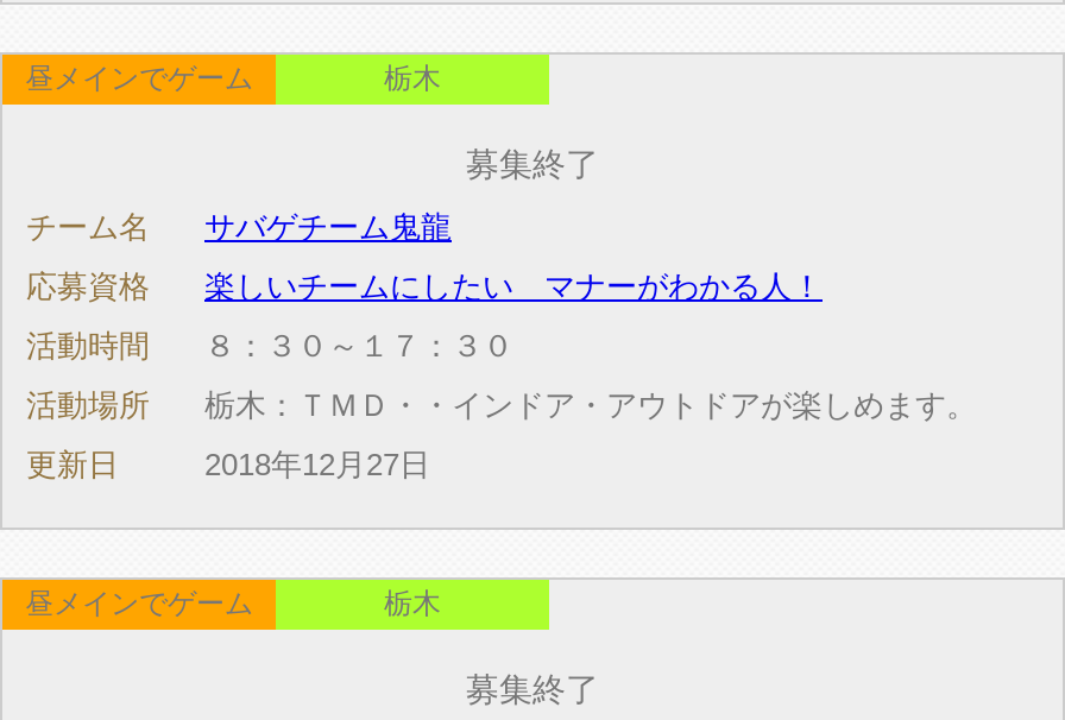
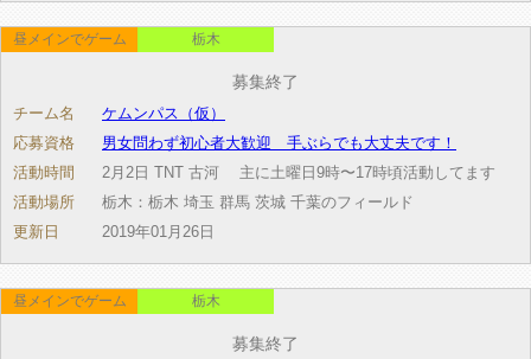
[204,208,452,244] サバゲチーム鬼龍 -> [102,104,225,122] ケムンパス（仮）
[204,268,823,303] 楽しいチームにしたい マナーがわかる人！ -> [102,133,456,151] 男女問わず初心者大歓迎 手ぶらでも大丈夫です！
[204,327,513,363] ８：３０～１７：３０ -> [102,163,495,181] 2月2日 TNT 古河 主に土曜日9時〜17時頃活動してます
[204,386,977,422] 栃木：ＴＭＤ・・インドア・アウトドアが楽しめます。 -> [102,193,414,210] 栃木：栃木 埼玉 群馬 茨城 千葉のフィールド
[204,446,430,481] 2018年12月27日 -> [102,222,215,240] 2019年01月26日

